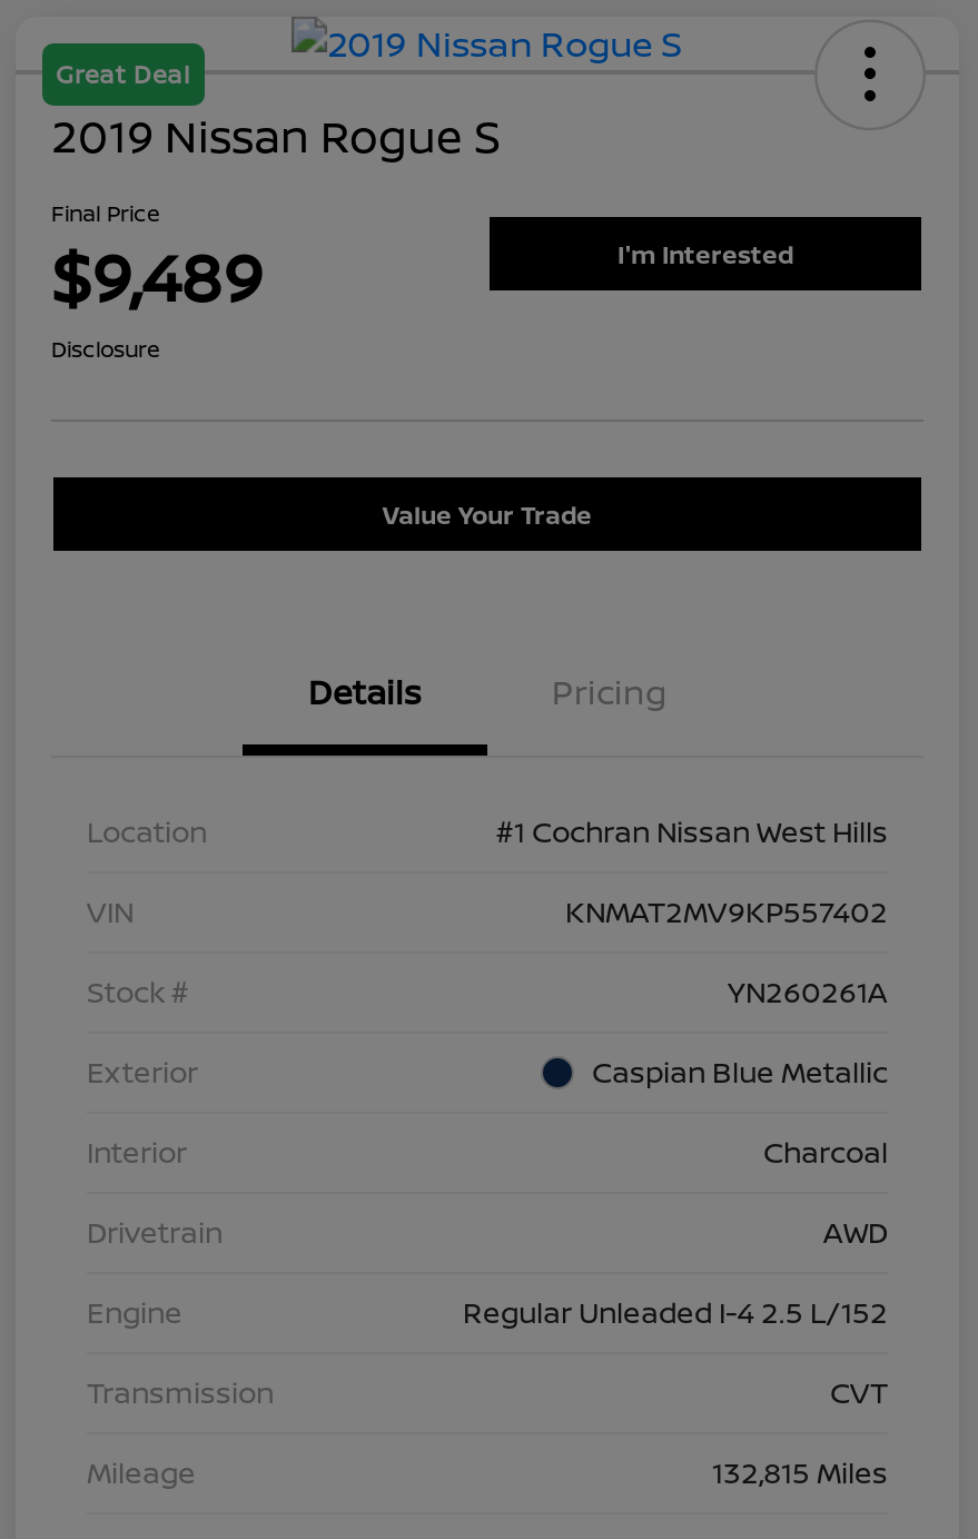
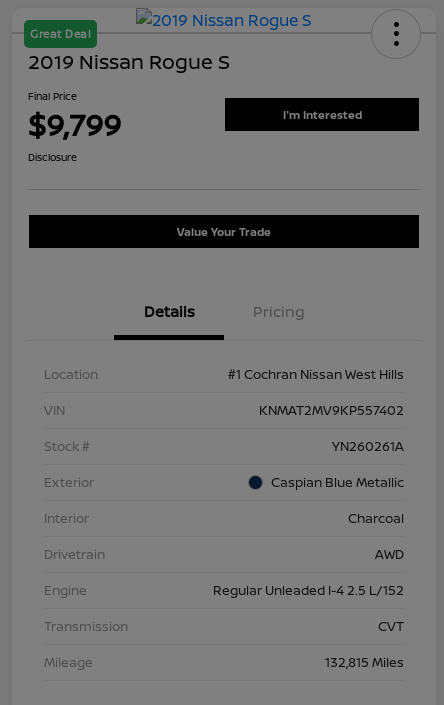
[51,230,263,321] $9,489 -> [28,104,121,145] $9,799

